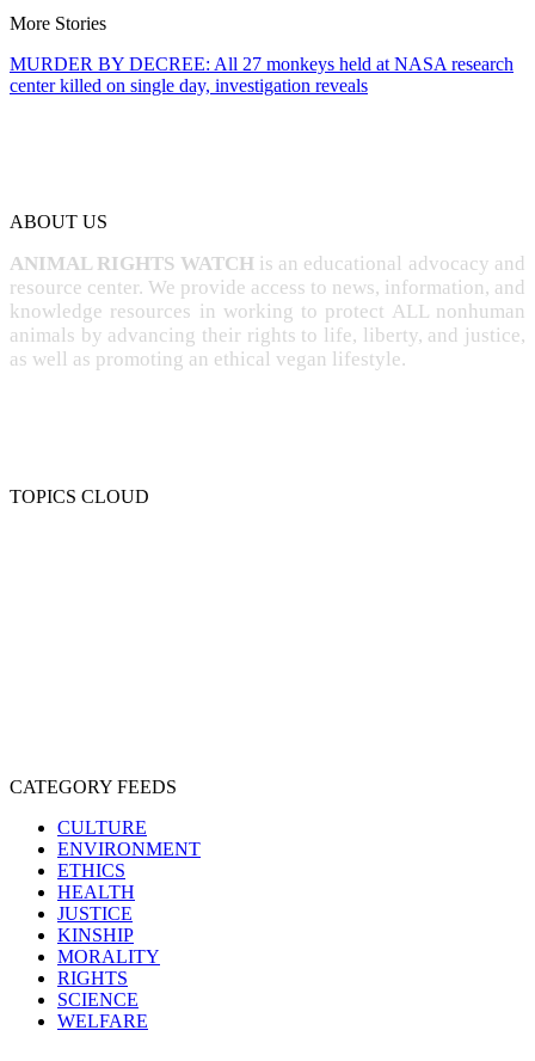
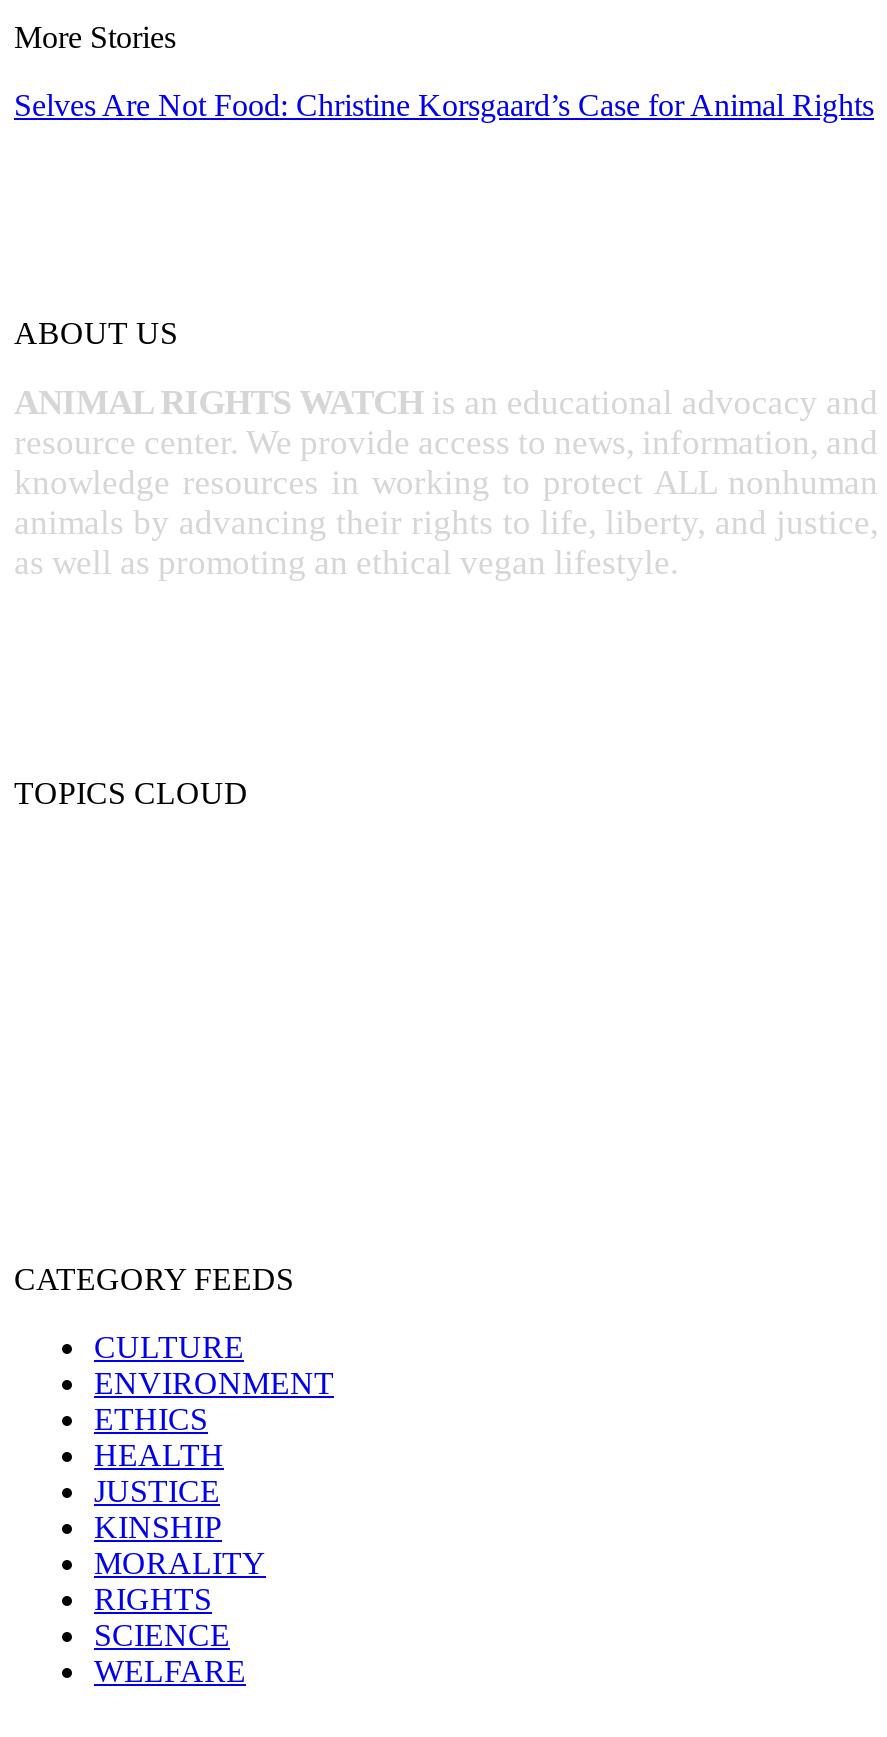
[10,54,514,96] MURDER BY DECREE: All 27 monkeys held at NASA research | center killed on single day, investigation reveals -> [14,88,874,122] Selves Are Not Food: Christine Korsgaard’s Case for Animal Rights

